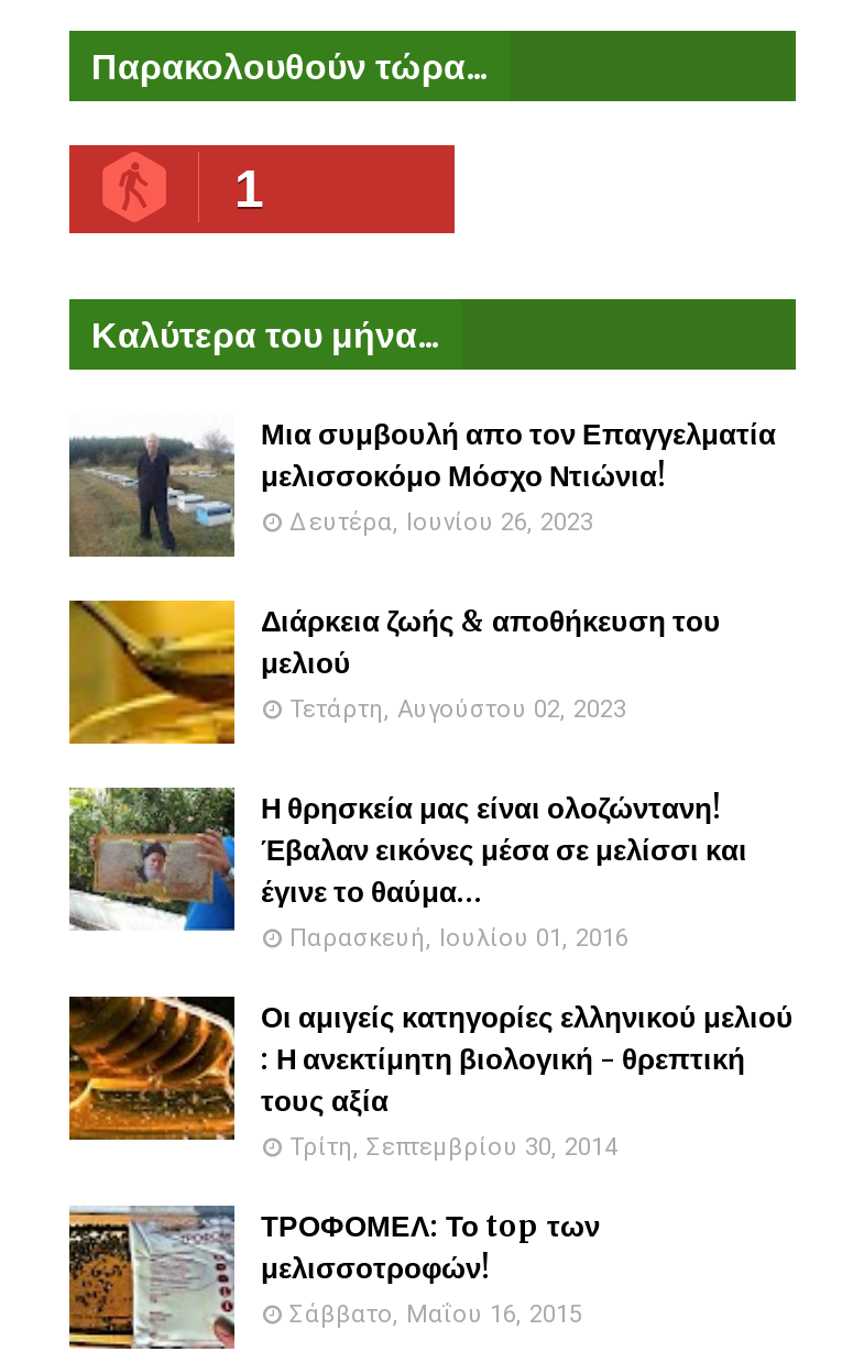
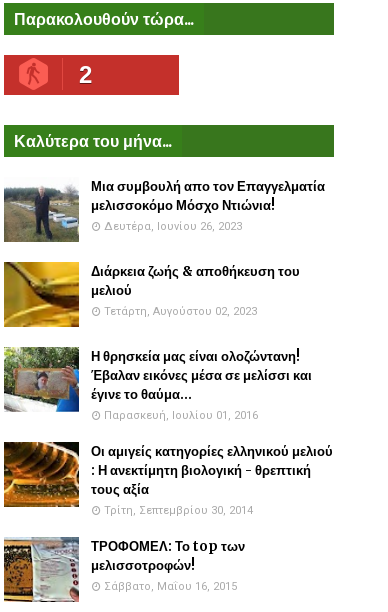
[234,158,259,217] 1 -> [79,61,90,88] 2

